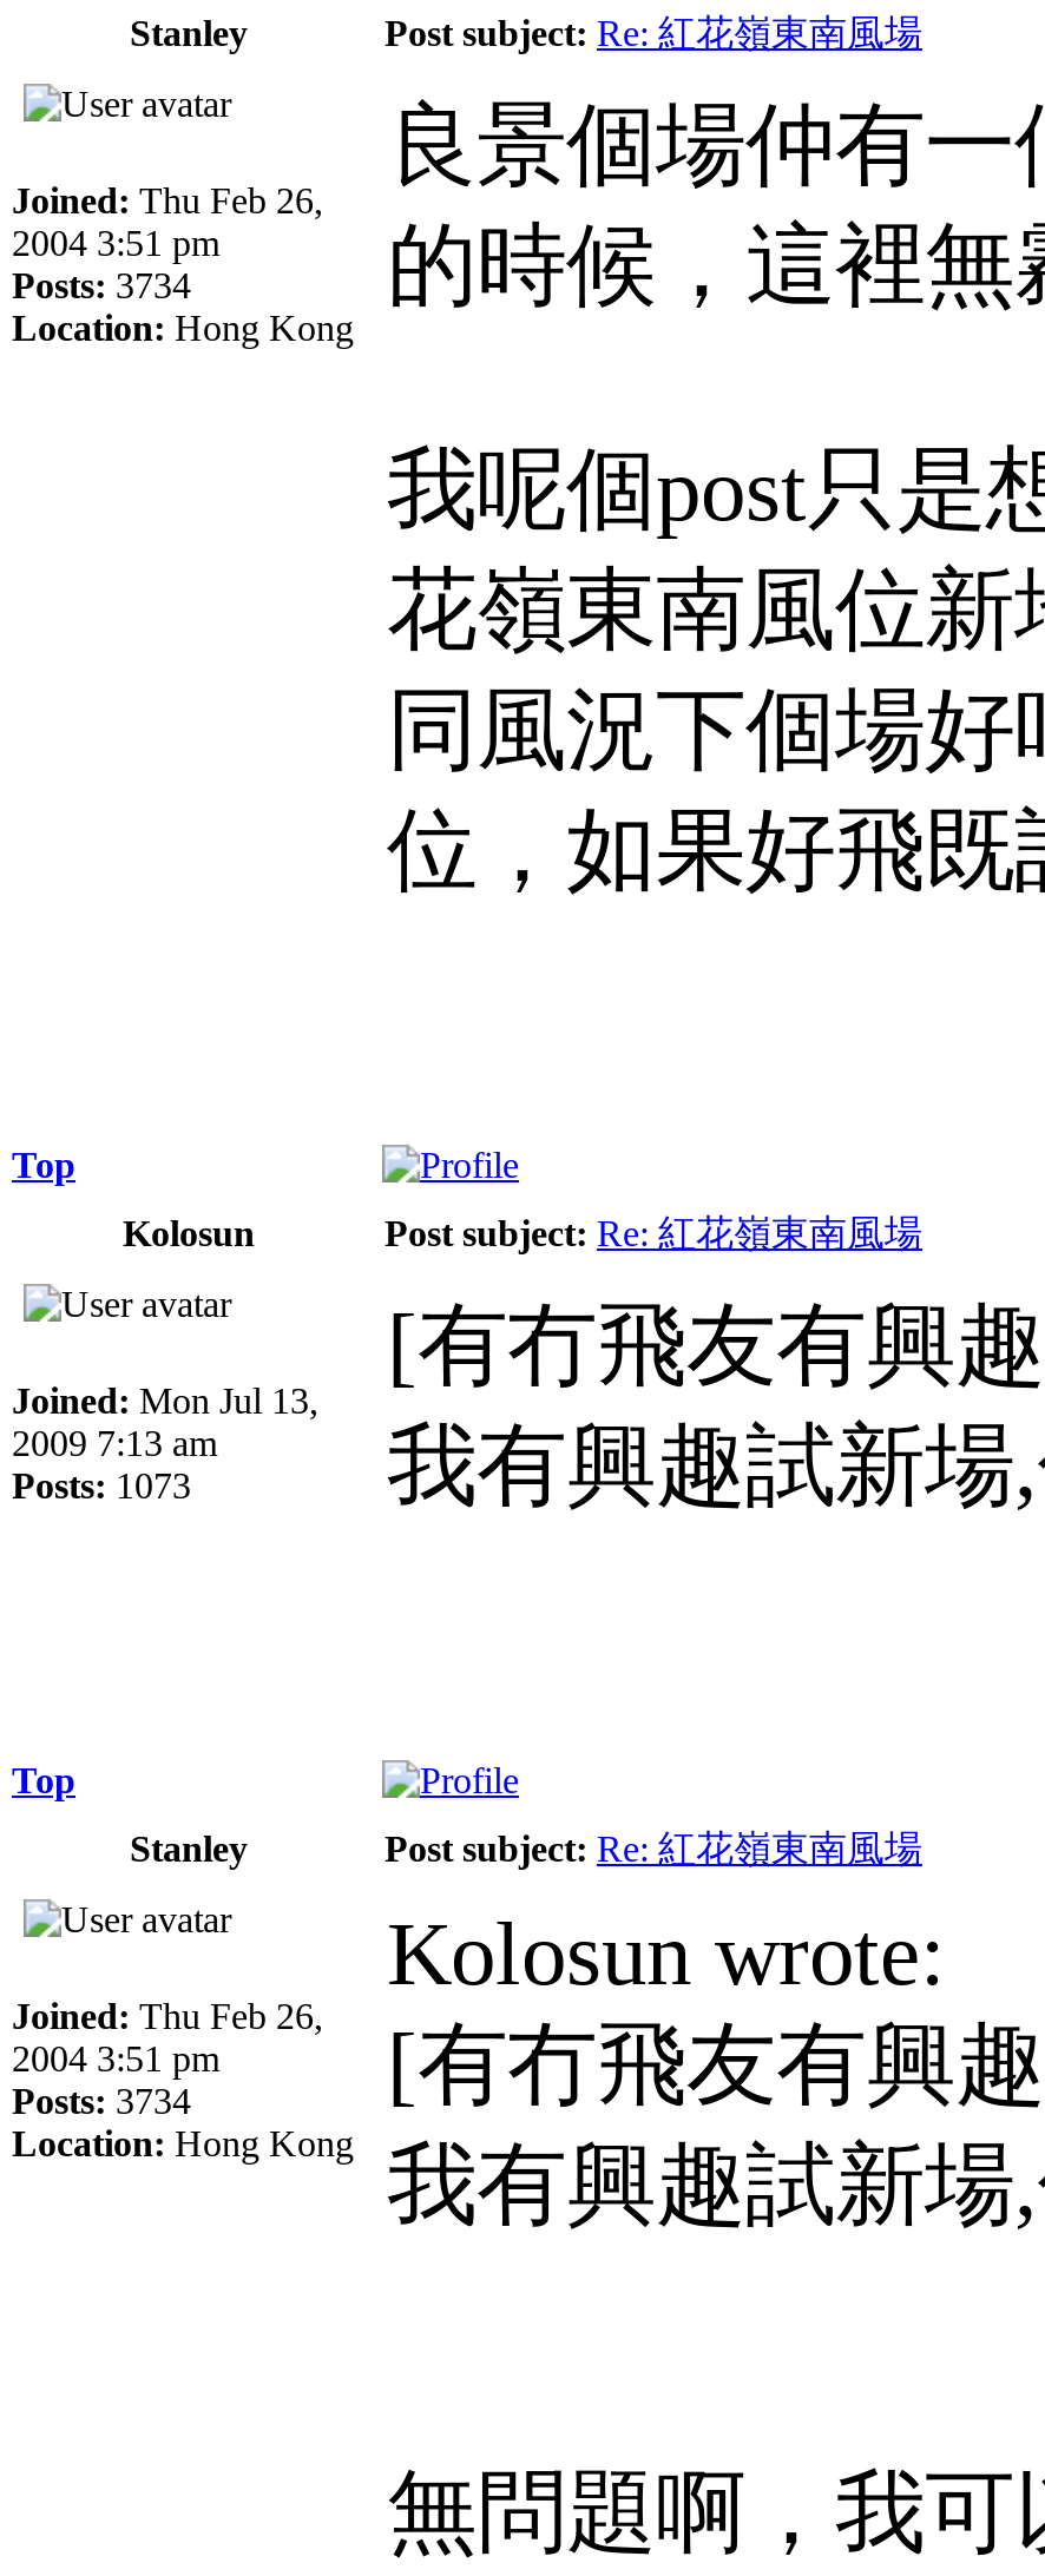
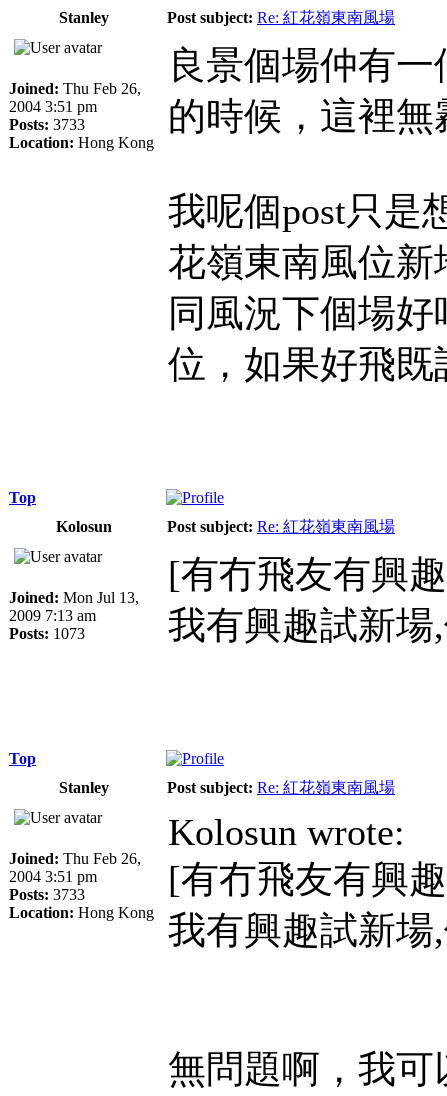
[12,265,191,305] Posts: 3734 -> [9,116,85,133] Posts: 3733
[12,2080,191,2120] Posts: 3734 -> [9,886,85,903] Posts: 3733

